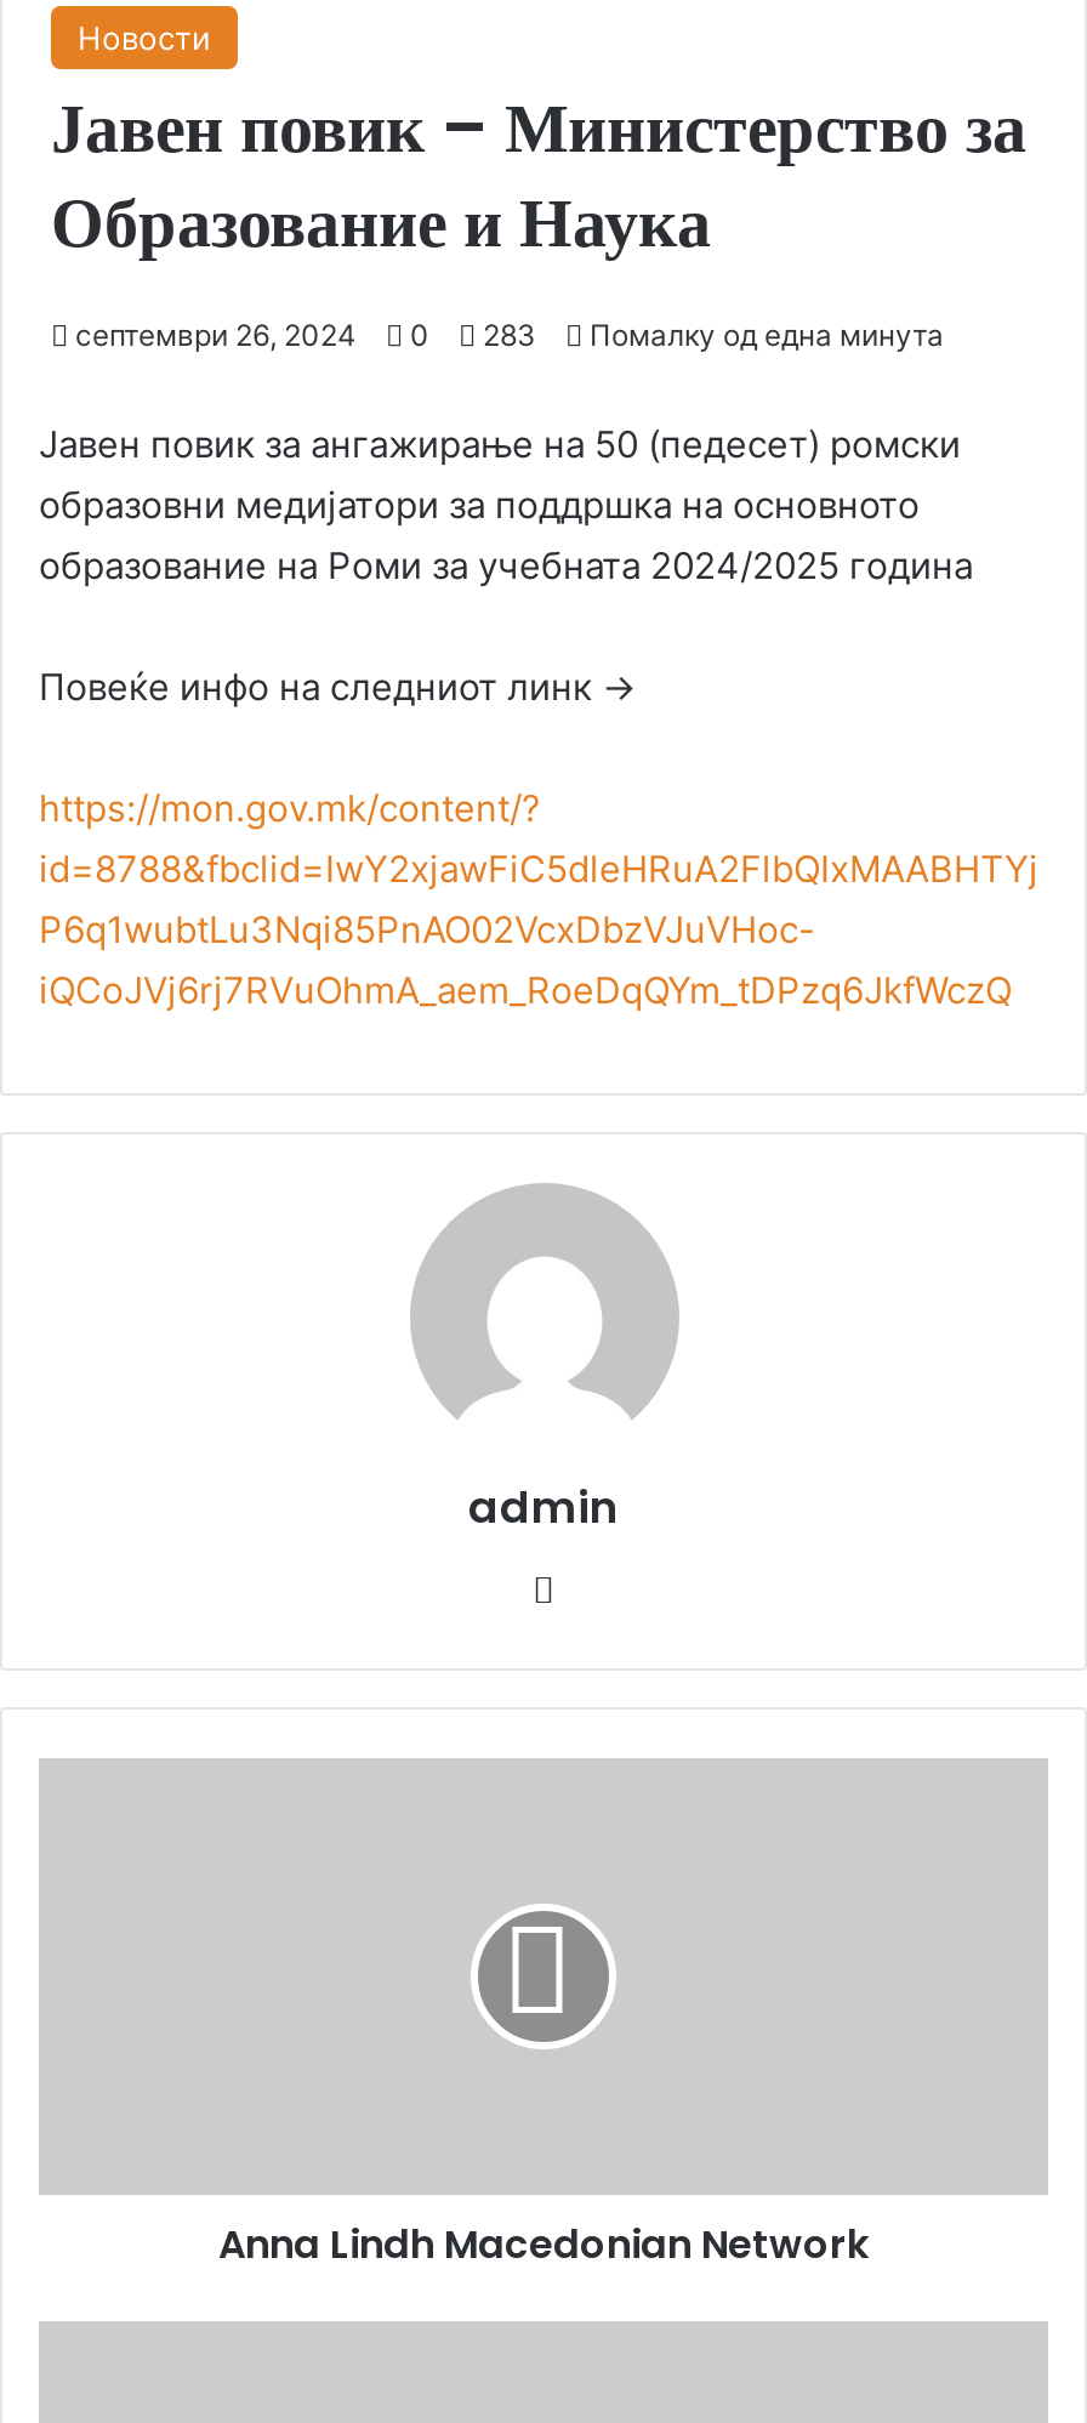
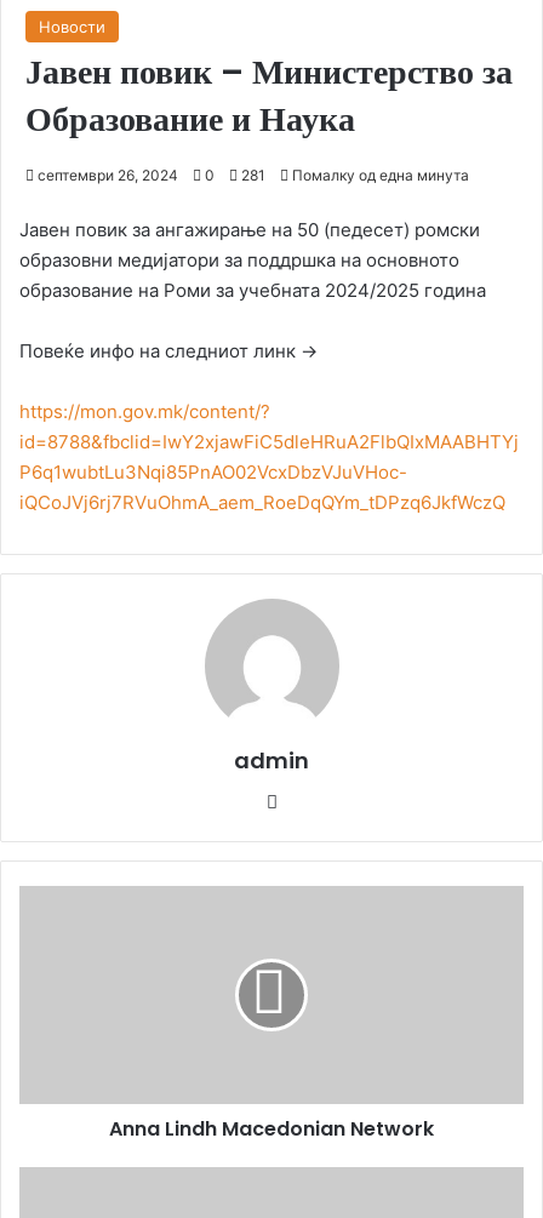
[476,317,536,353] 283 -> [238,166,265,184] 281

